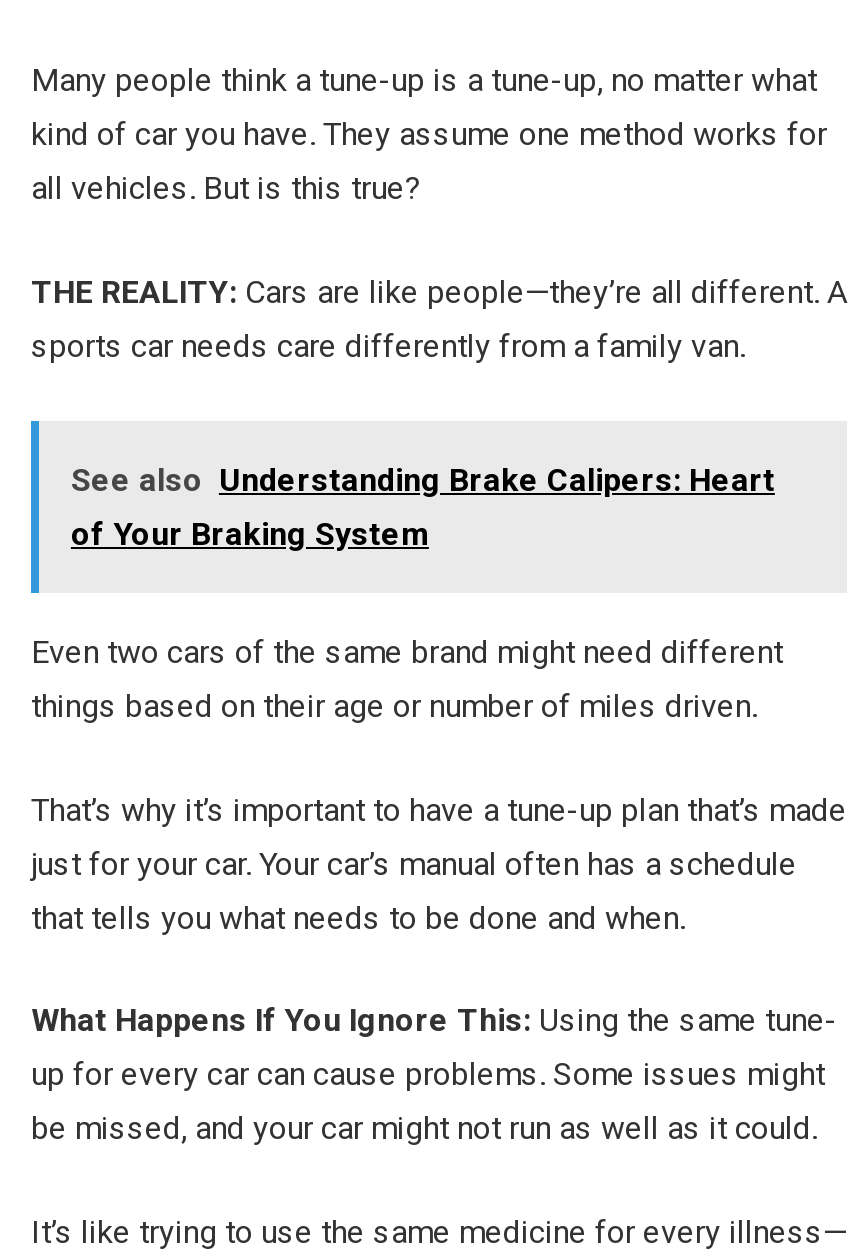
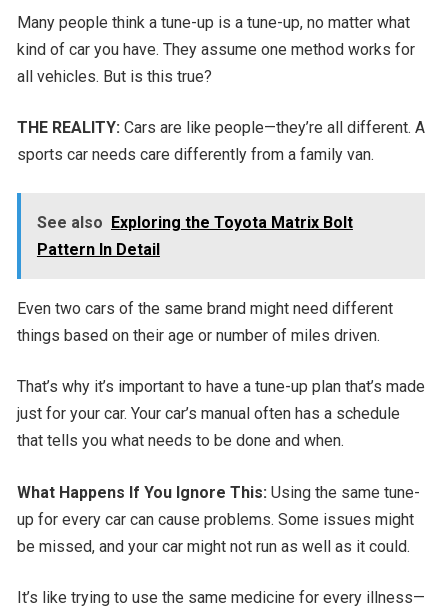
[71,461,775,553] See also Understanding Brake Calipers: Heart | of Your Braking System -> [37,213,353,259] See also Exploring the Toyota Matrix Bolt | Pattern In Detail

